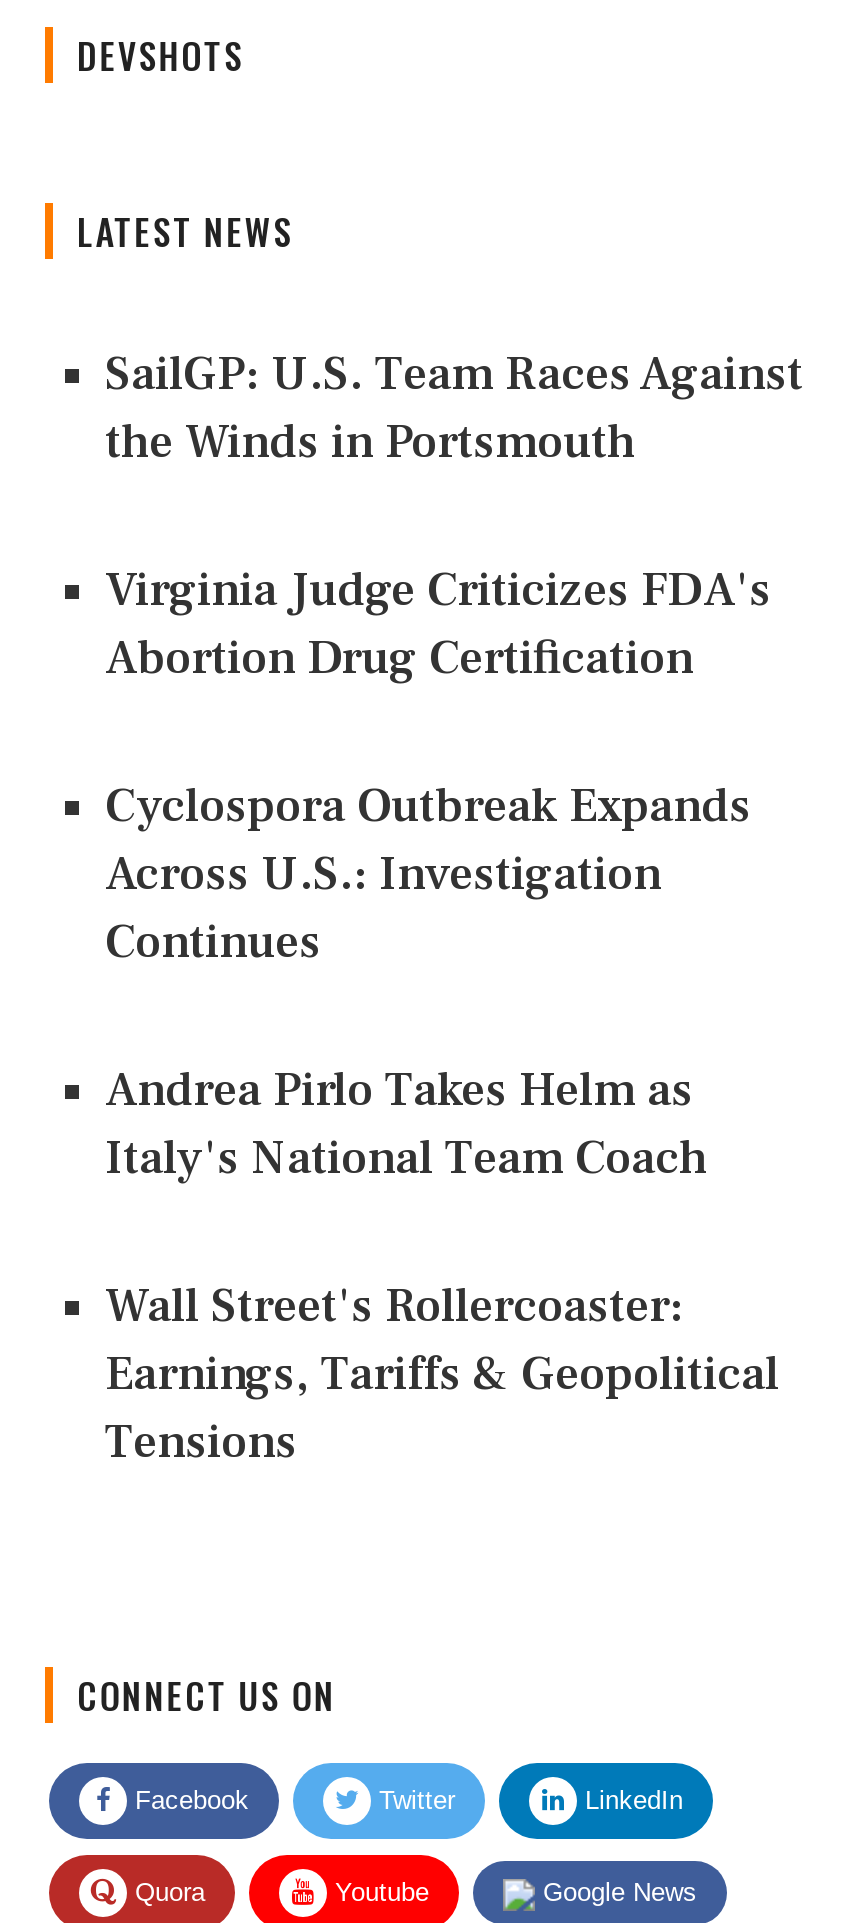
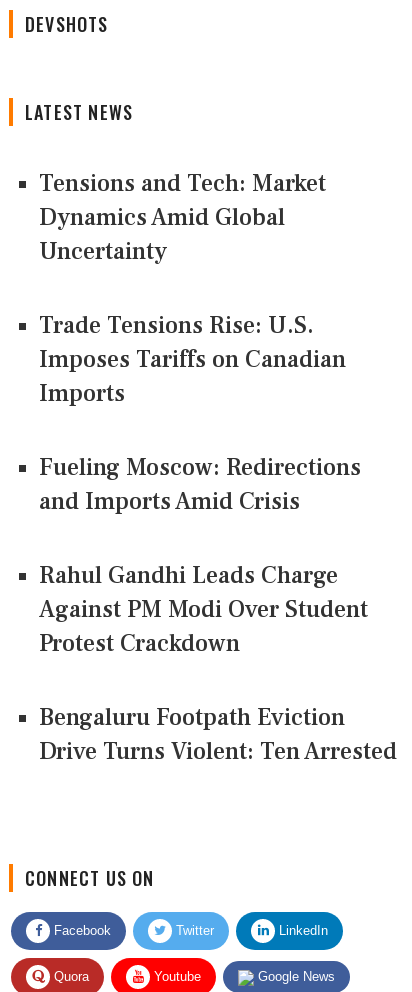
[105,343,803,473] SailGP: U.S. Team Races Against | the Winds in Portsmouth -> [39,168,326,267] Tensions and Tech: Market | Dynamics Amid Global | Uncertainty
[105,559,771,689] Virginia Judge Criticizes FDA's | Abortion Drug Certification -> [39,310,346,409] Trade Tensions Rise: U.S. | Imposes Tariffs on Canadian | Imports
[105,775,751,973] Cyclospora Outbreak Expands | Across U.S.: Investigation | Continues -> [39,452,361,517] Fueling Moscow: Redirections | and Imports Amid Crisis
[105,1059,707,1189] Andrea Pirlo Takes Helm as | Italy's National Team Coach -> [39,560,368,659] Rahul Gandhi Leads Charge | Against PM Modi Over Student | Protest Crackdown
[105,1275,779,1473] Wall Street's Rollercoaster: | Earnings, Tariffs & Geopolitical | Tensions -> [39,702,397,767] Bengaluru Footpath Eviction | Drive Turns Violent: Ten Arrested

